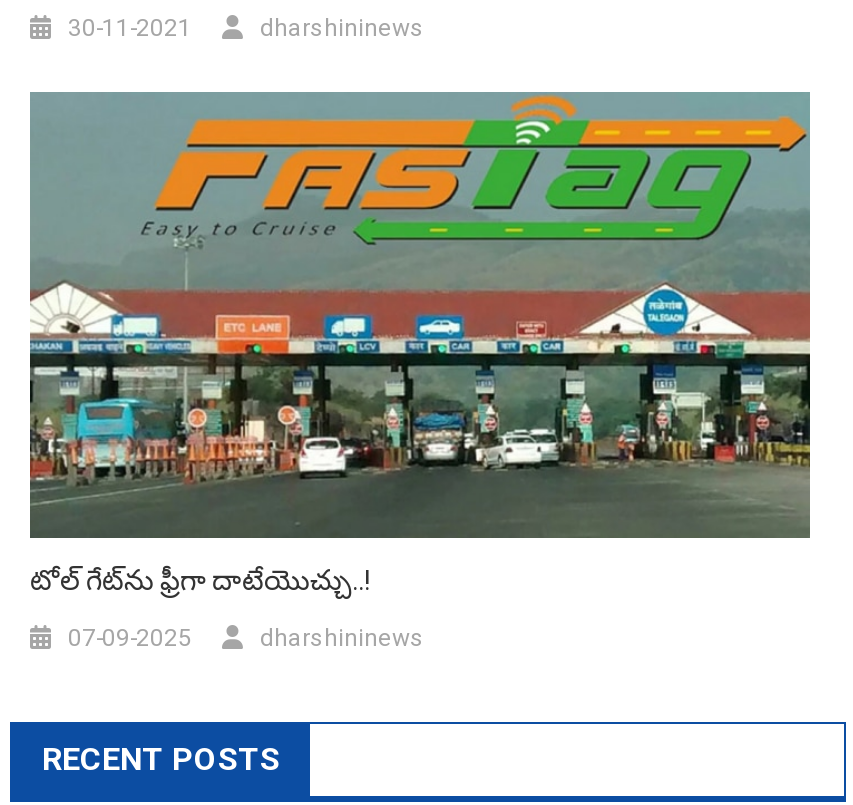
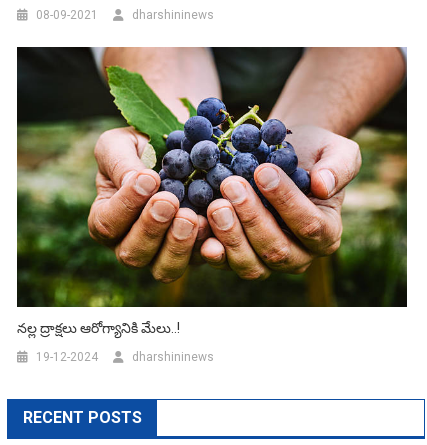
[68,15,192,43] 30-11-2021 -> [36,8,98,22] 08-09-2021
[30,91,812,596] [image] | టోల్‌ గేట్‌ను ఫ్రీగా దాటేయొచ్చు..! -> [16,46,408,336] [image] | నల్ల ద్రాక్షలు ఆరోగ్యానికి మేలు..!
[68,624,192,652] 07-09-2025 -> [36,350,98,364] 19-12-2024

